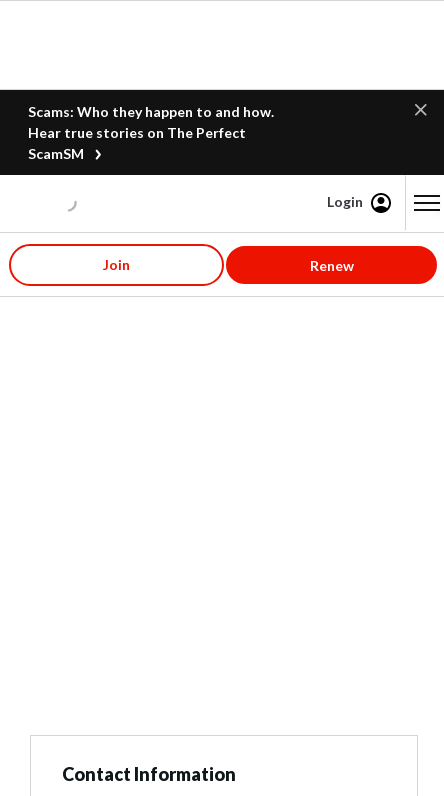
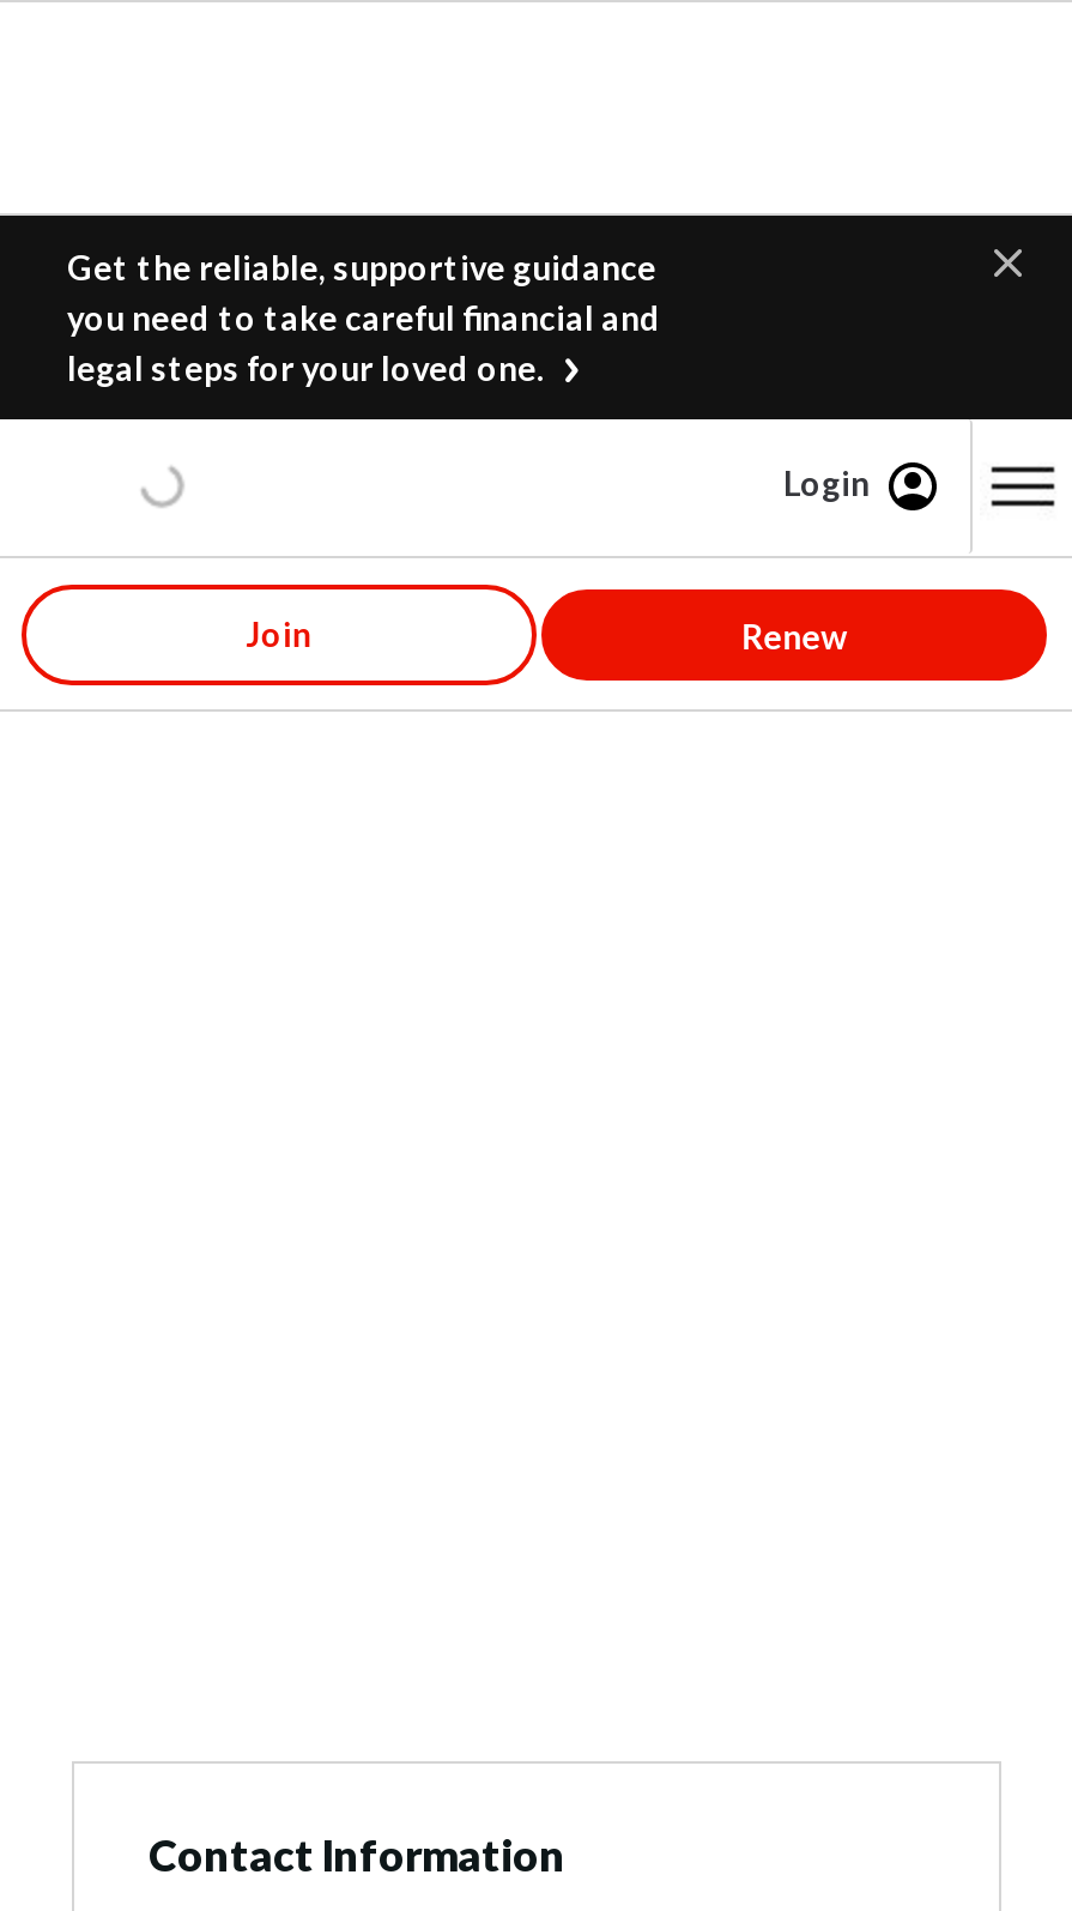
[28,103,274,162] Scams: Who they happen to and how. | Hear true stories on The Perfect | ScamSM -> [67,247,661,388] Get the reliable, supportive guidance | you need to take careful financial and | legal steps for your loved one.

